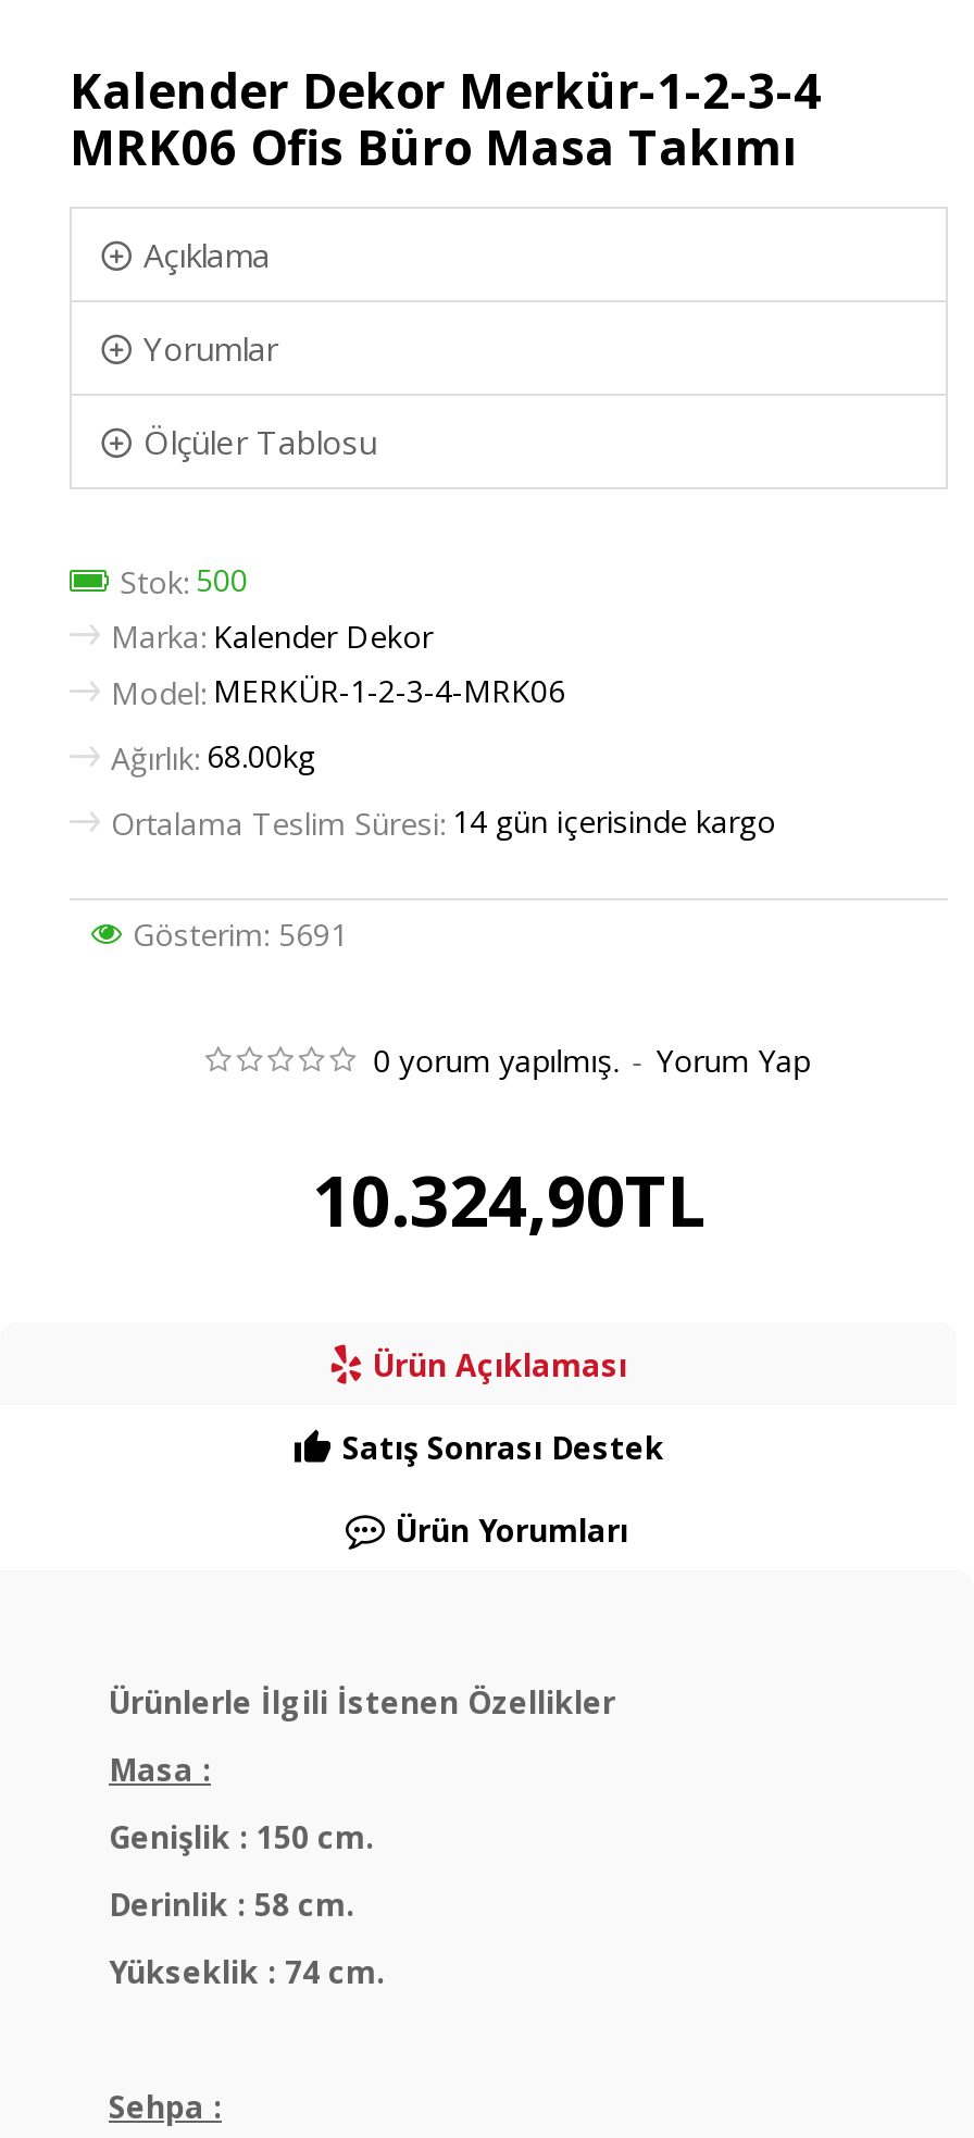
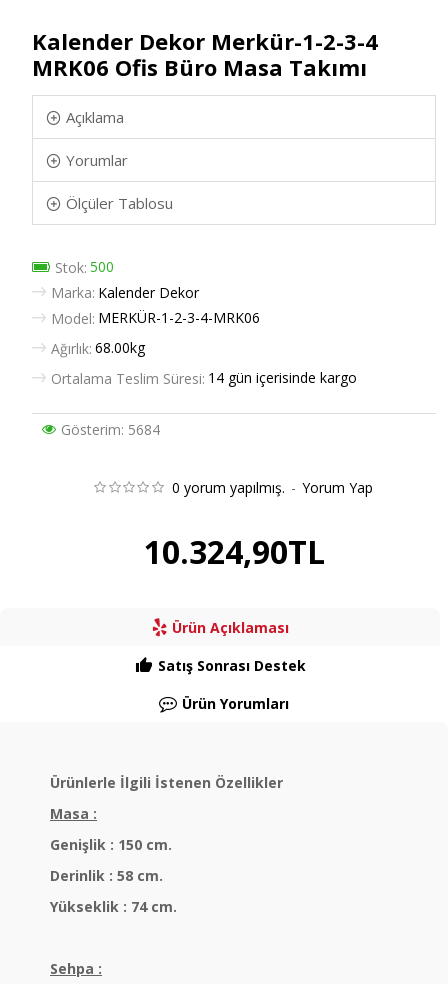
[133,913,348,955] Gösterim: 5691 -> [61,420,160,439] Gösterim: 5684

